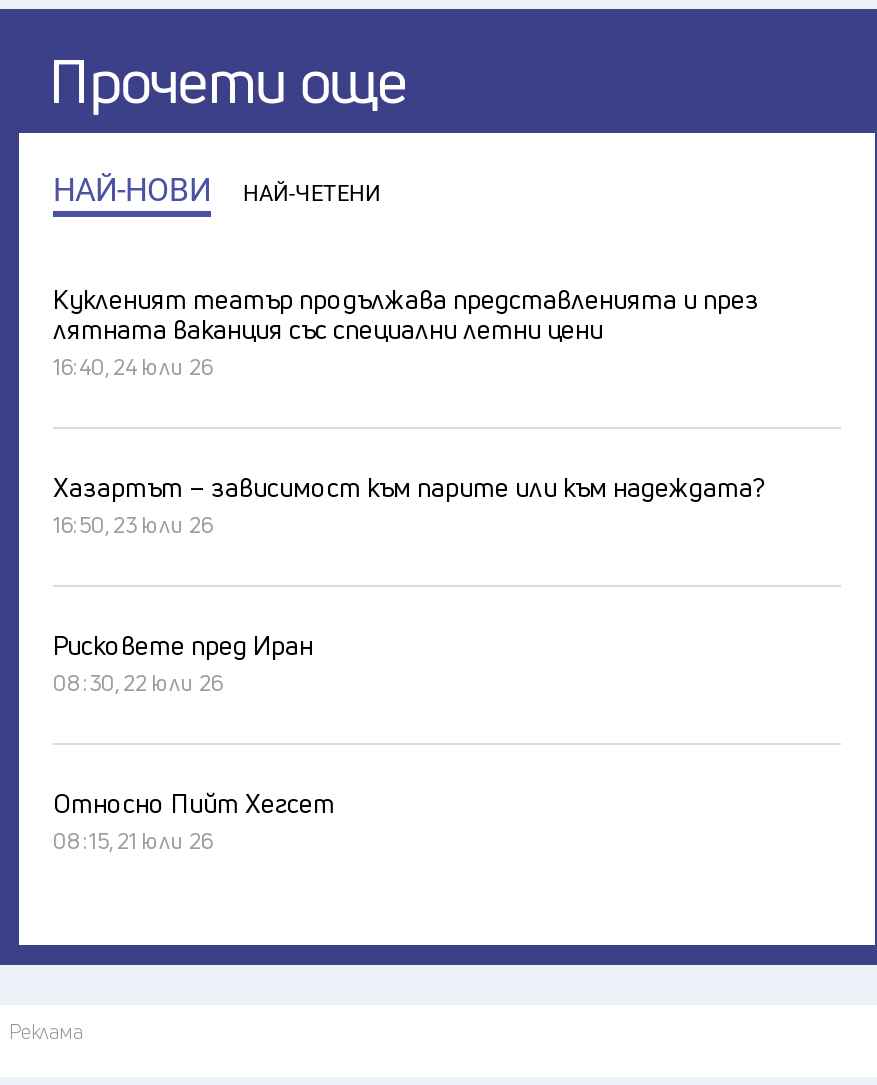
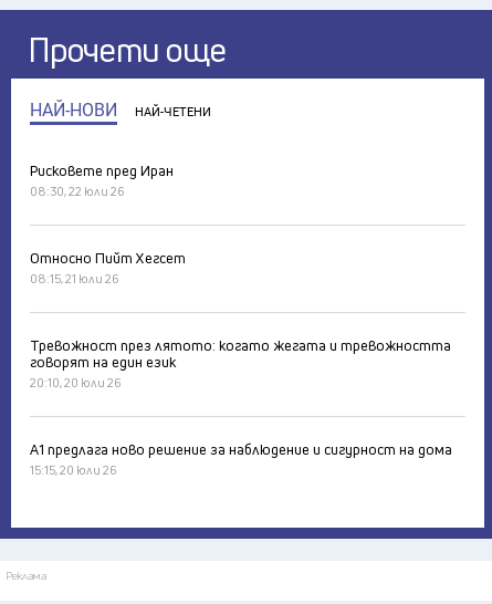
[53,281,763,539] Кукленият театър продължава представленията и през | лятната ваканция със специални летни цени | 16:40, 24 юли 26 | Хазартът – зависимост към парите или към надеждата? | 16:50, 23 юли 26 -> none
moved [53,627,335,855] -> [30,161,186,287]: Рисковете пред Иран | 08:30, 22 юли 26 | Относно Пийт Хегсет | 08:15, 21 юли 26
none -> [30,335,452,478] Тревожност през лятото: когато жегата и тревожността | говорят на един език | 20:10, 20 юли 26 | А1 предлага ново решение за наблюдение и сигурност на дома | 15:15, 20 юли 26

